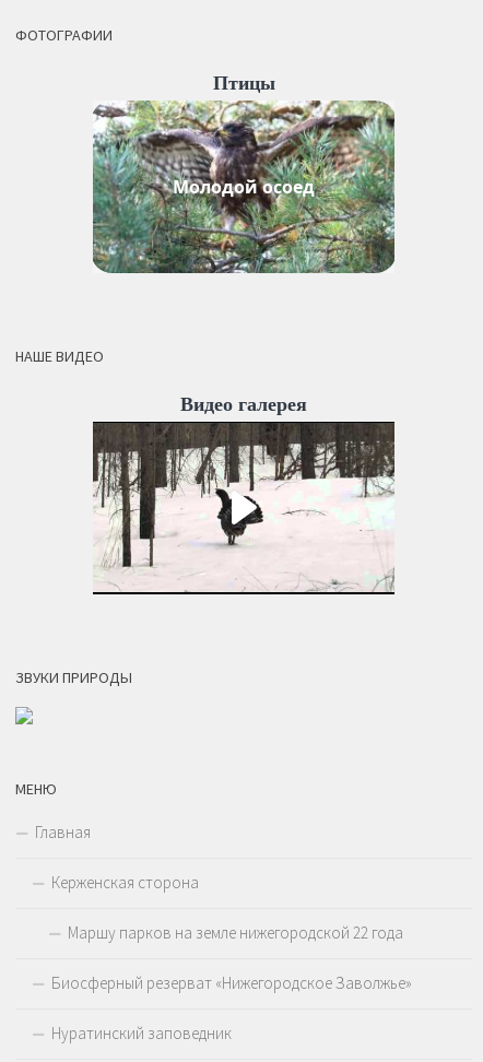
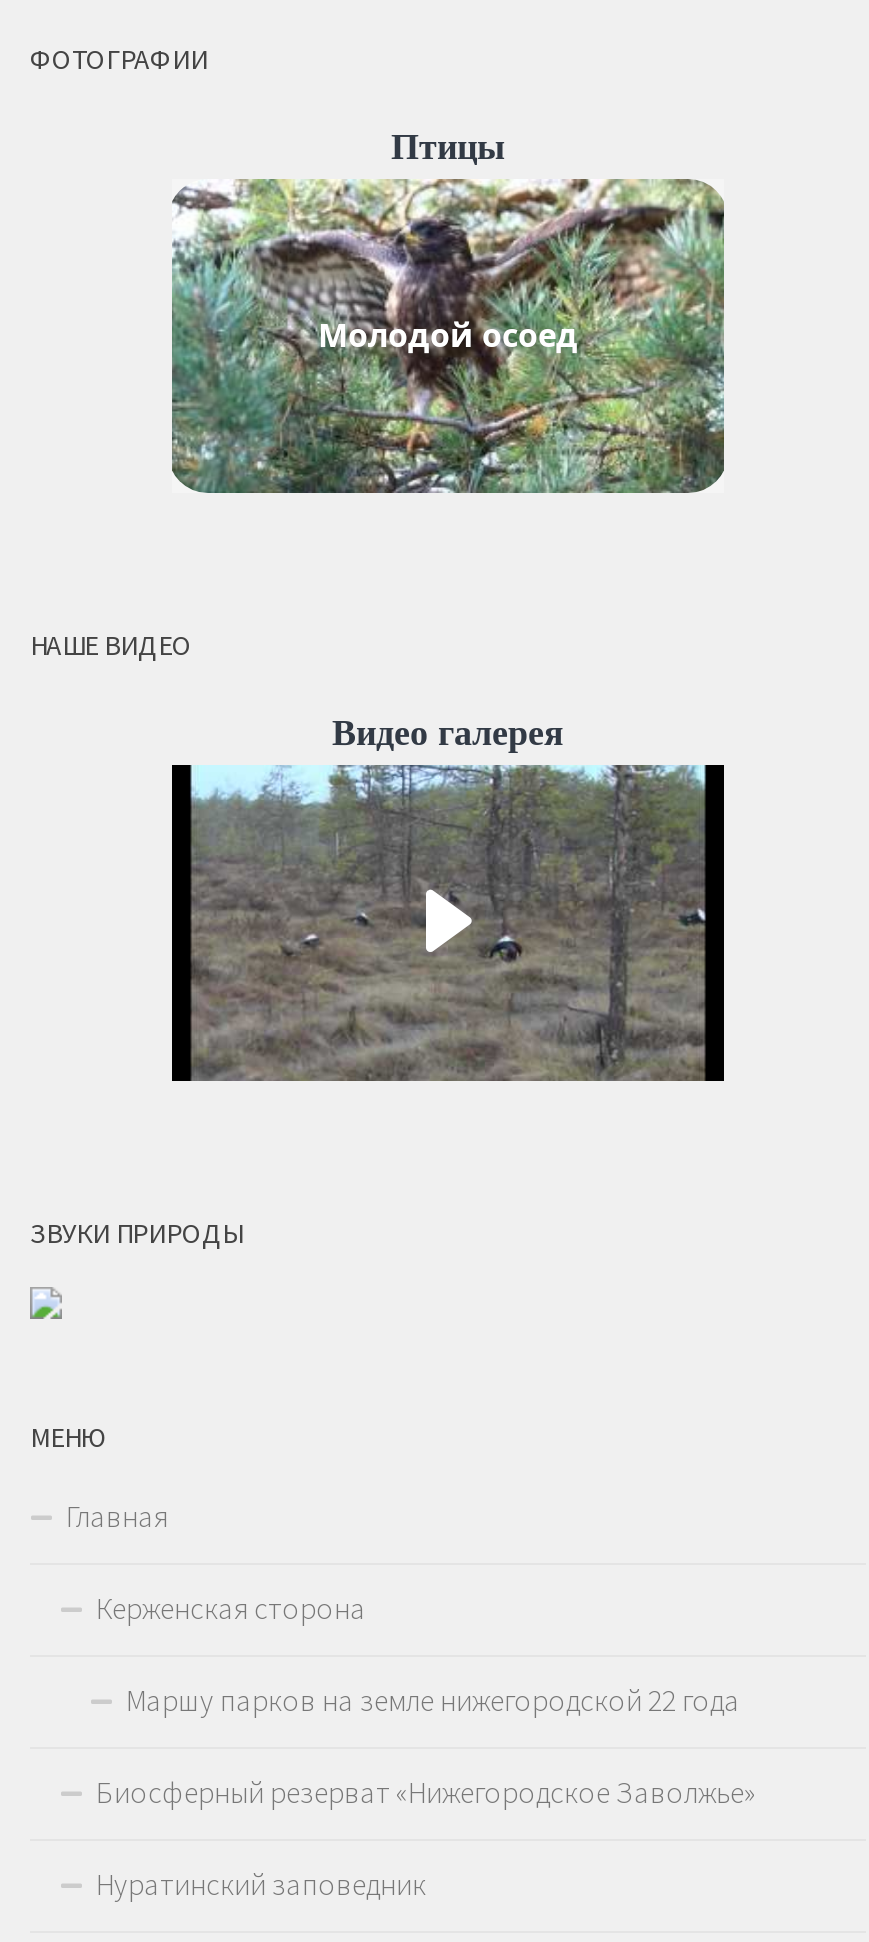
[92,421,396,595] [image] -> [170,762,726,1084] [image]

